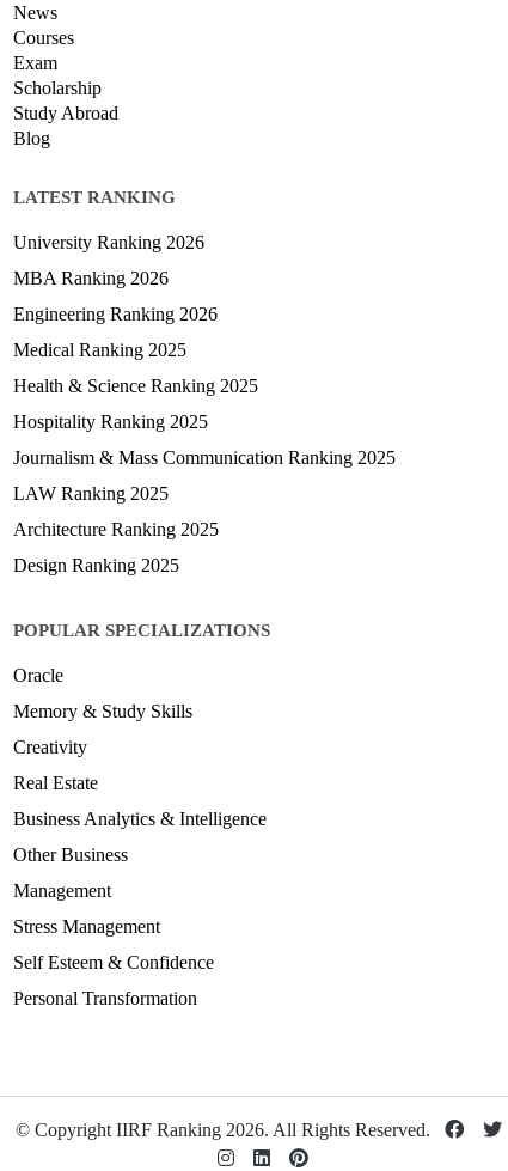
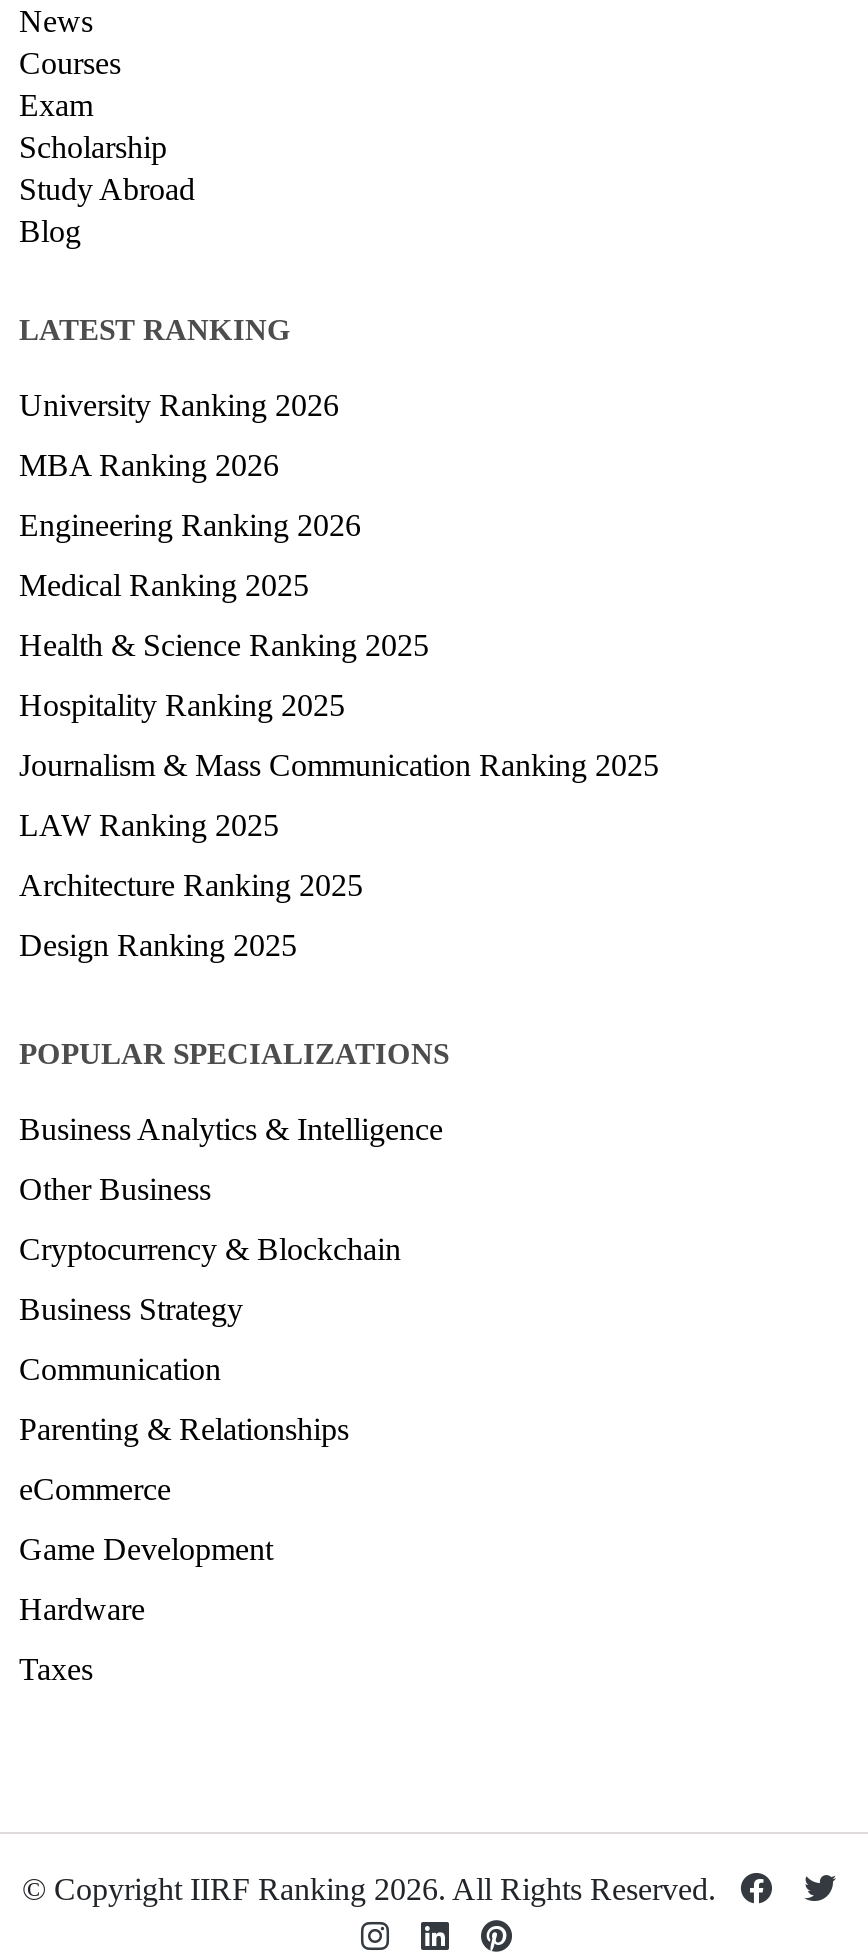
[13,665,192,793] Oracle | Memory & Study Skills | Creativity | Real Estate -> none
moved [13,809,267,865] -> [19,1113,443,1207]: Business Analytics & Intelligence | Other Business
[13,881,214,1009] Management | Stress Management | Self Esteem & Confidence | Personal Transformation -> [19,1233,401,1687] Cryptocurrency & Blockchain | Business Strategy | Communication | Parenting & Relationships | eCommerce | Game Development | Hardware | Taxes

